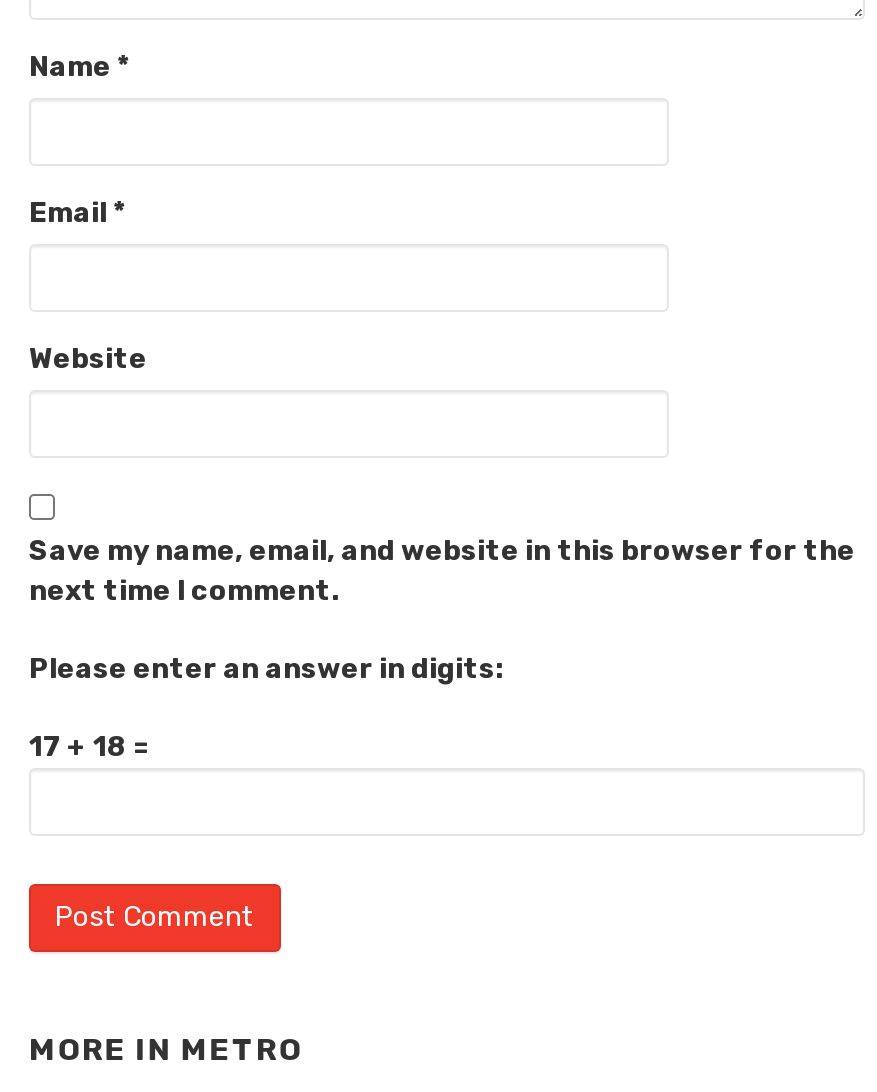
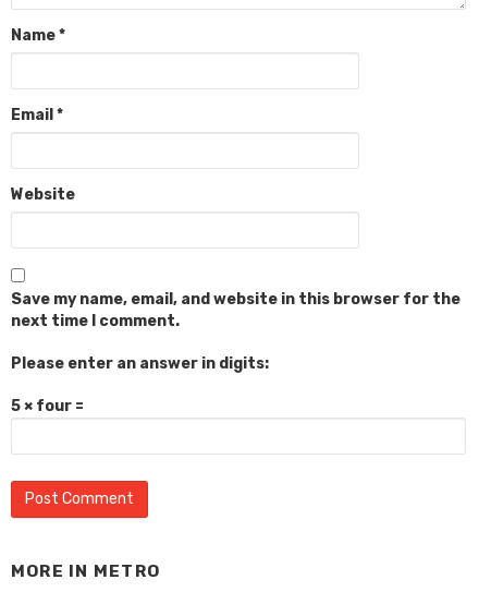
[29,731,149,765] 17 + 18 = -> [11,397,84,415] 5 × four =

